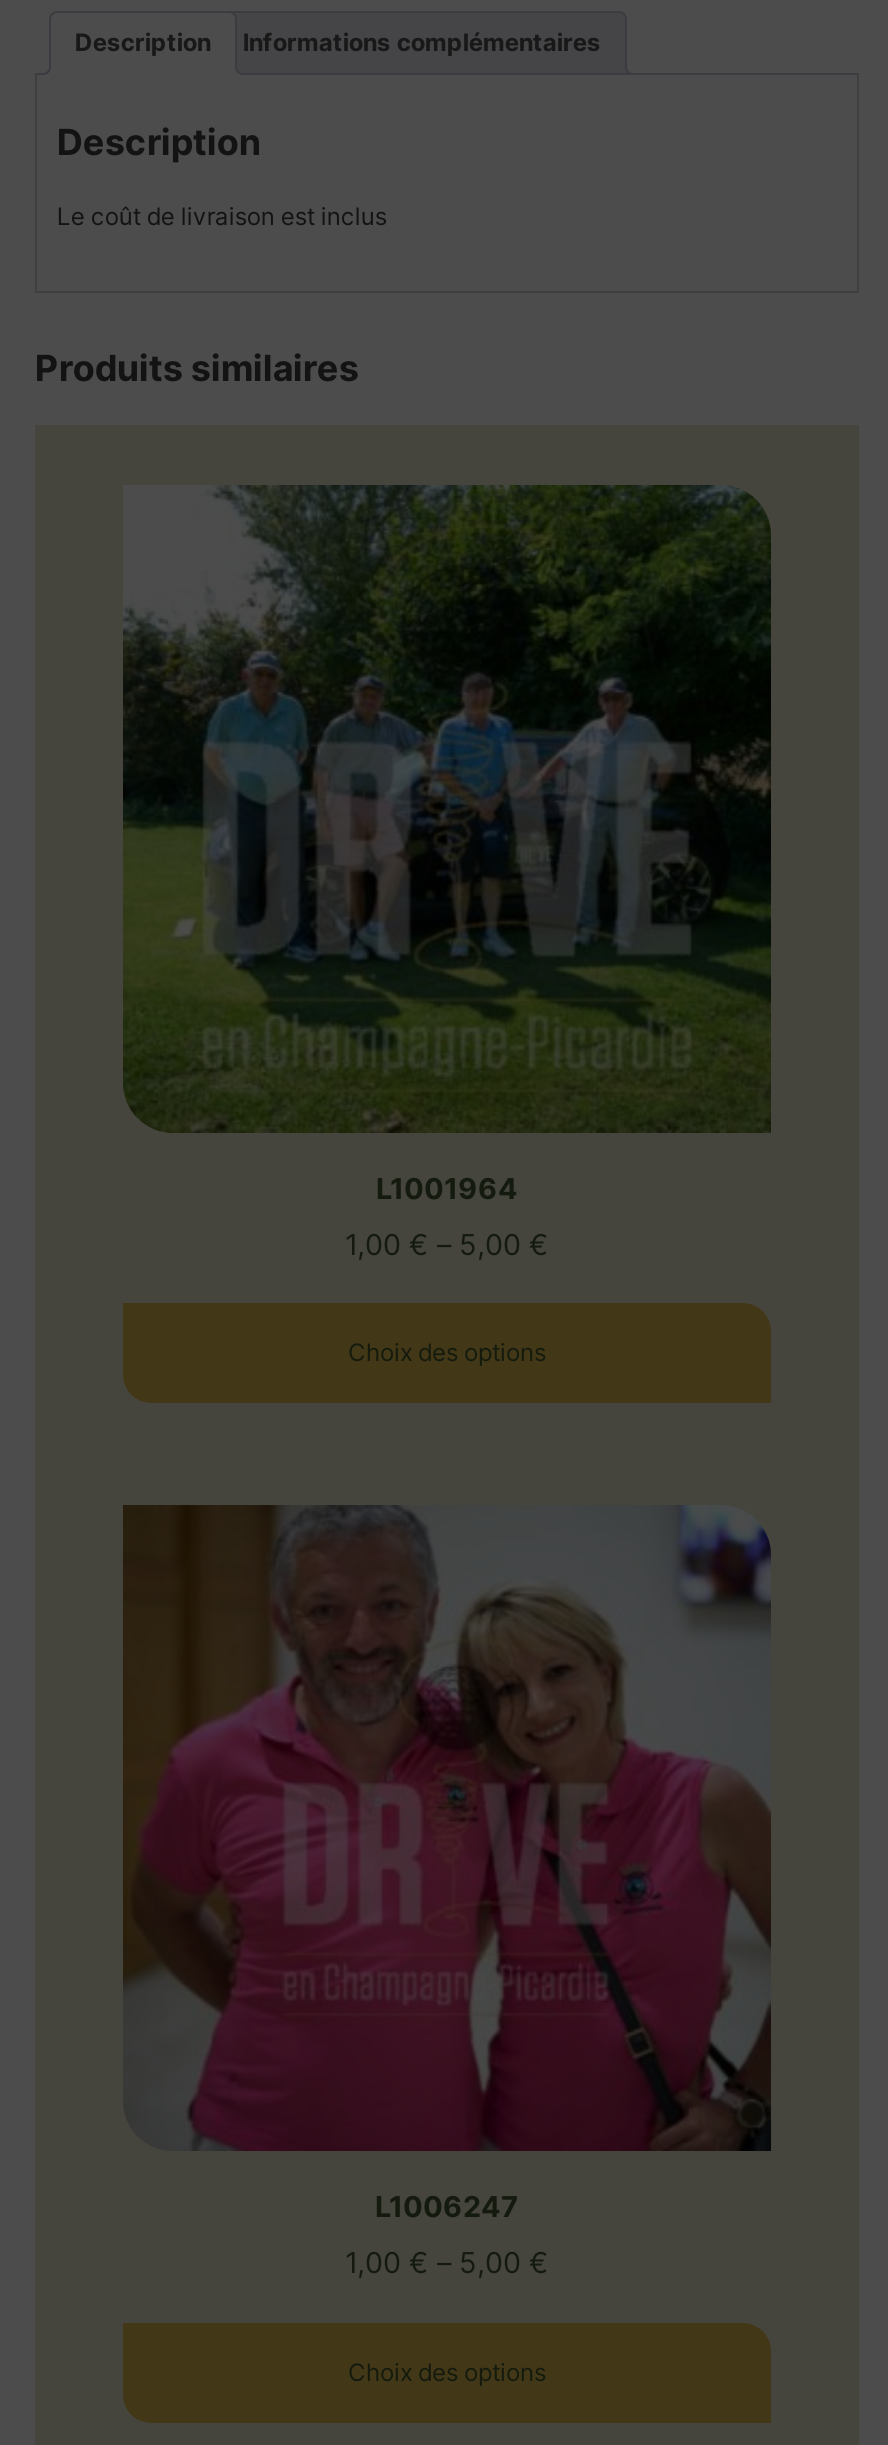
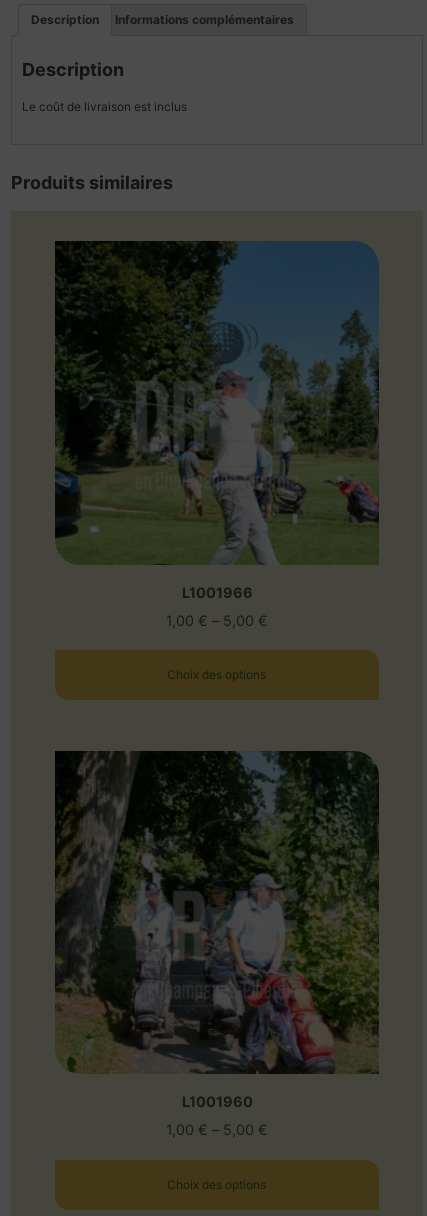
[121,483,773,1205] [image] | L1001964 -> [54,240,380,601] [image] | L1001966
[121,1503,773,2223] [image] | L1006247 -> [54,750,380,1110] [image] | L1001960

